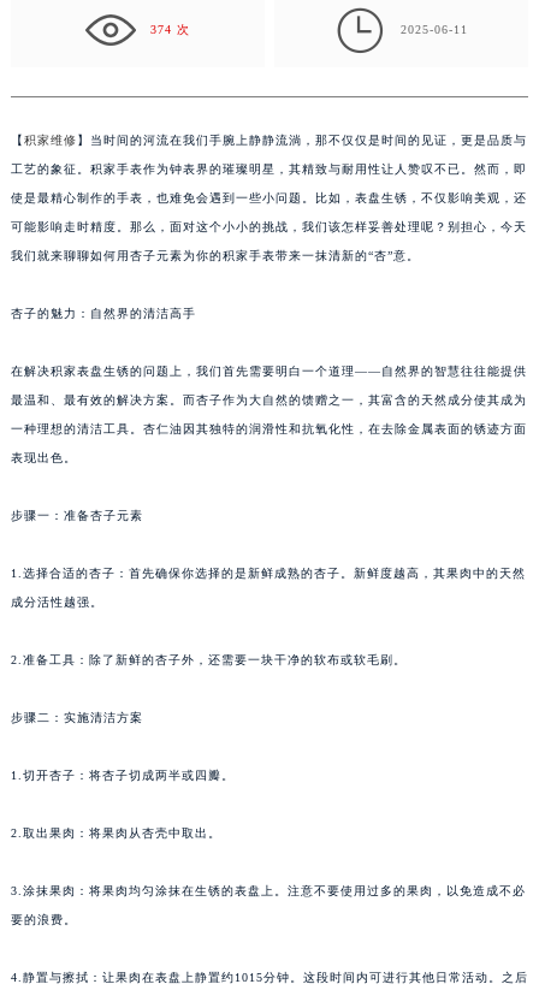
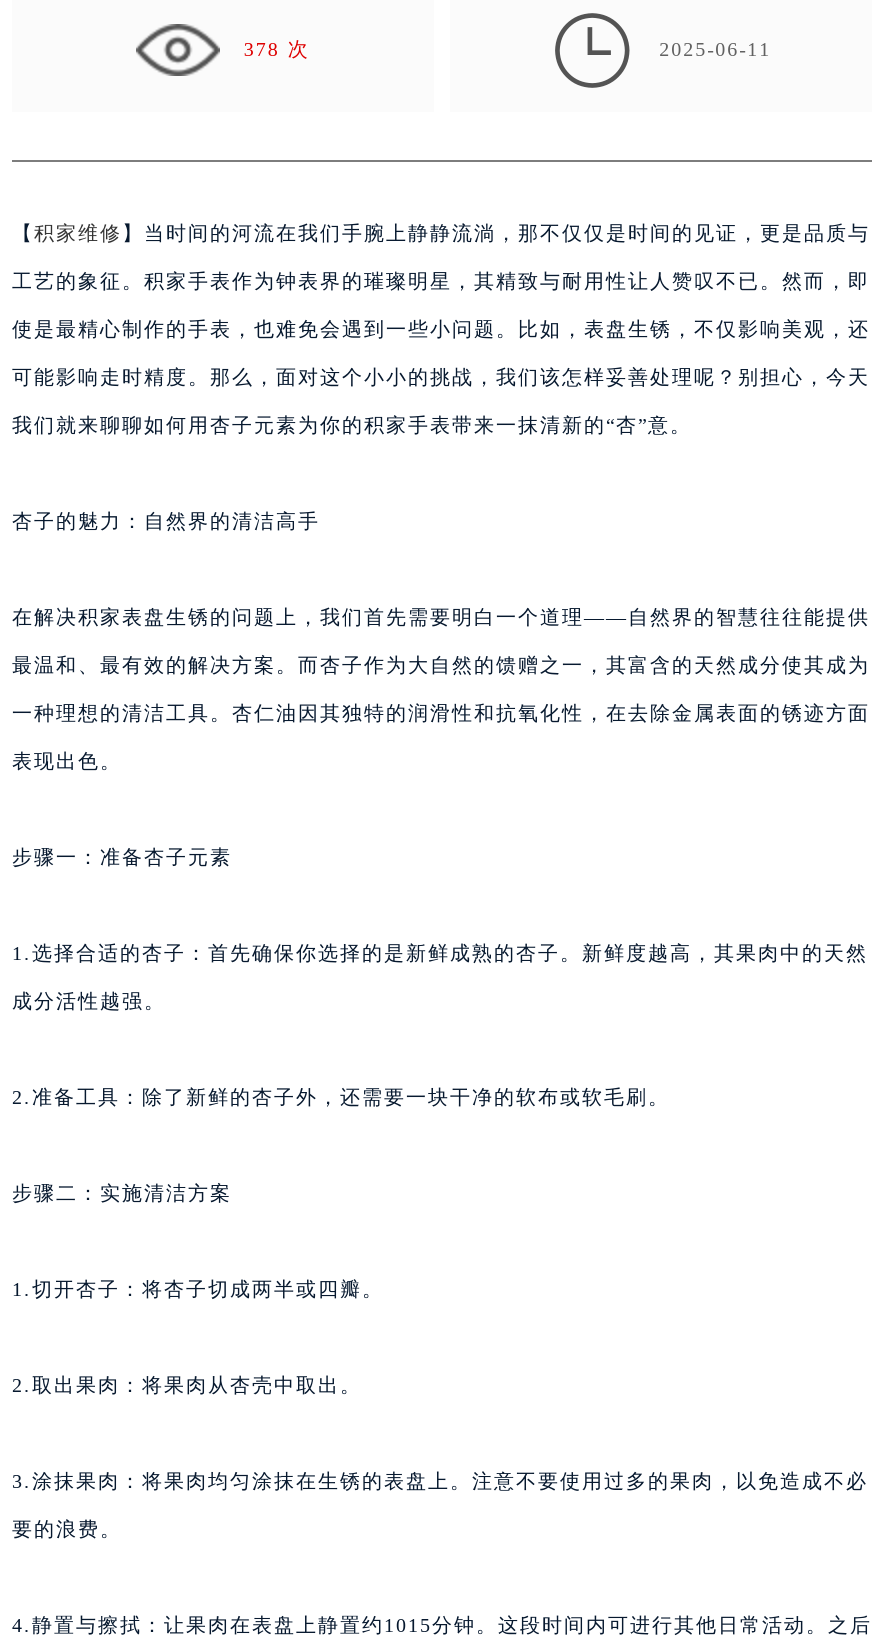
[150,23,190,37] 374 次 -> [244,39,310,61] 378 次

